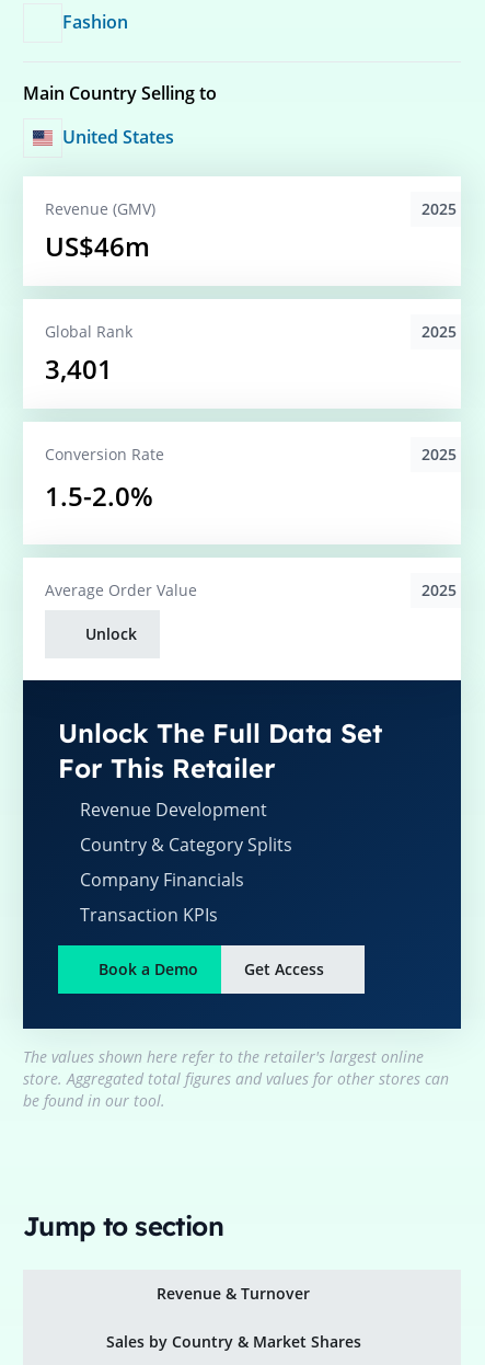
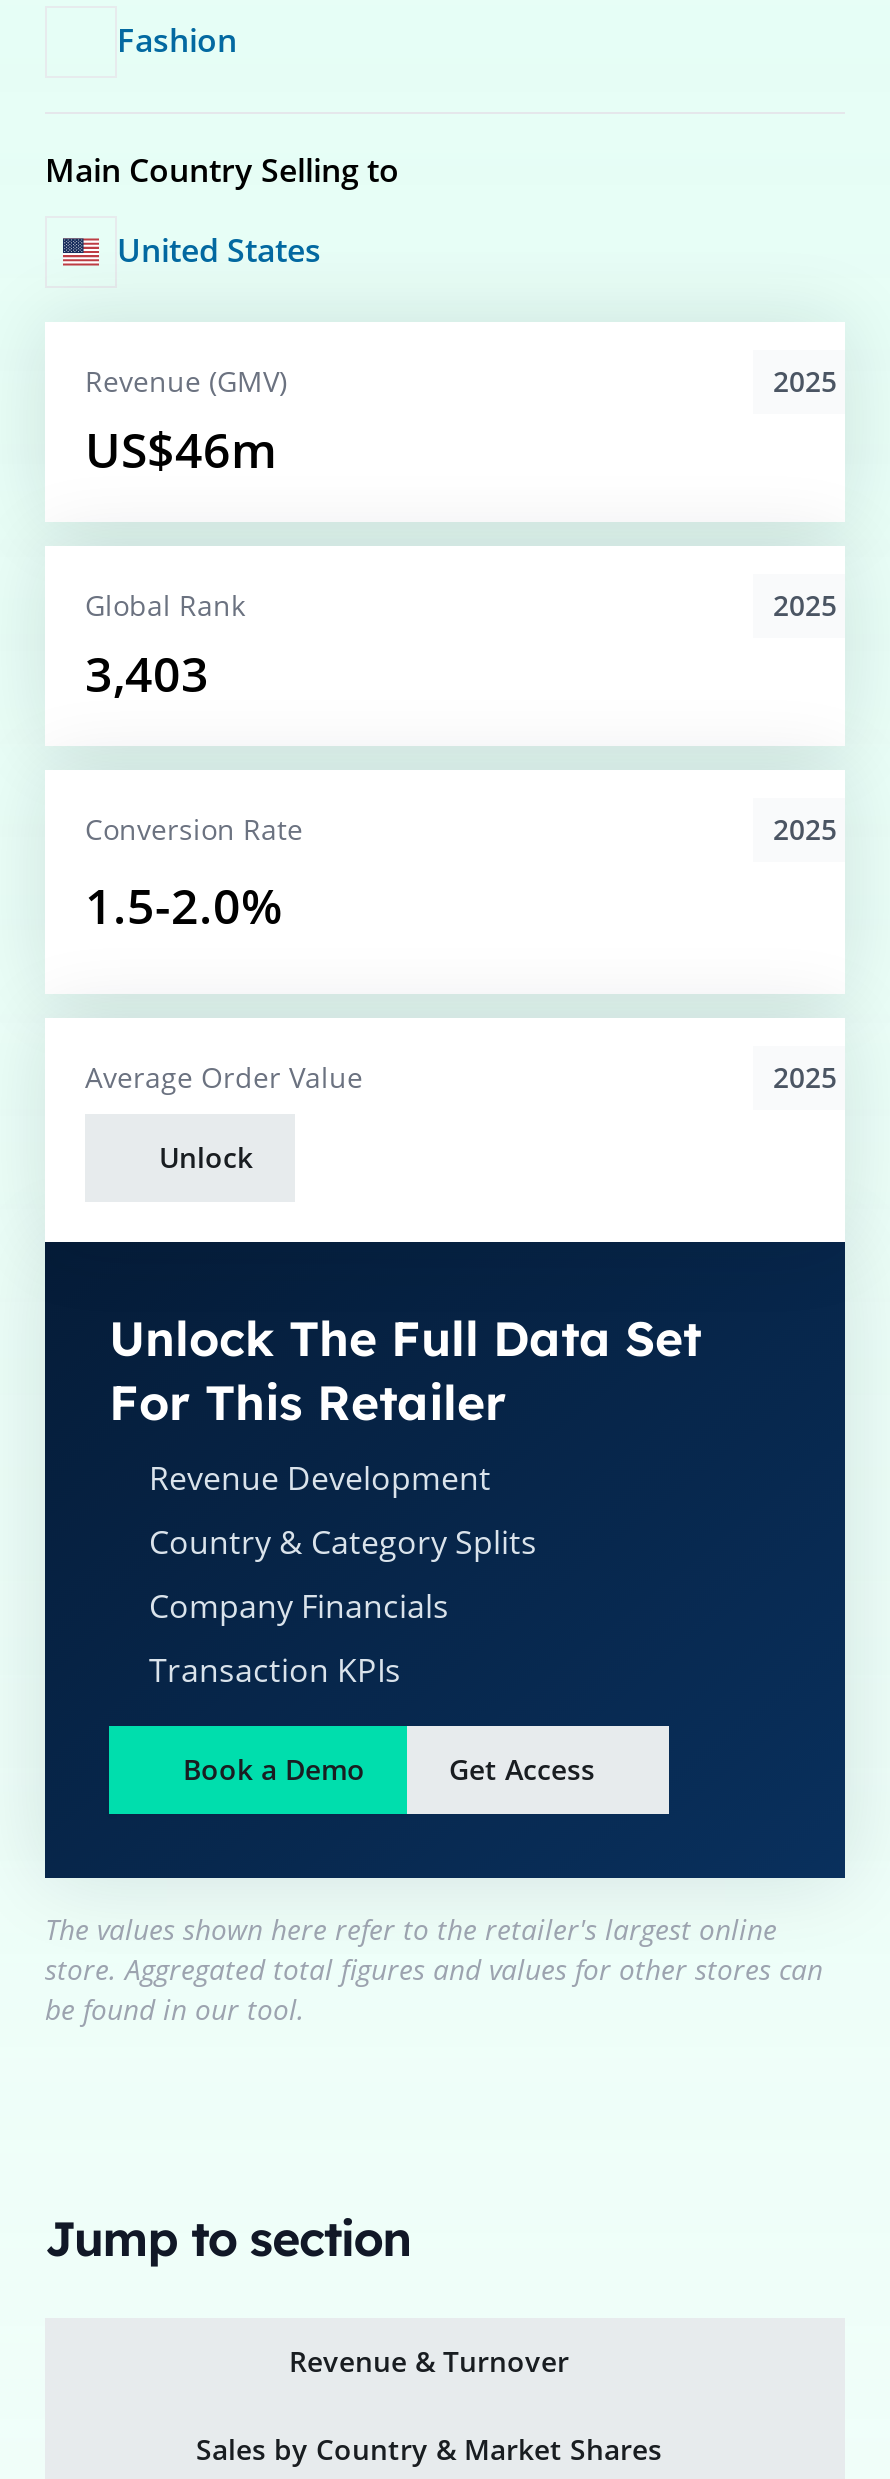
[45,351,113,387] 3,401 -> [85,640,209,706] 3,403

